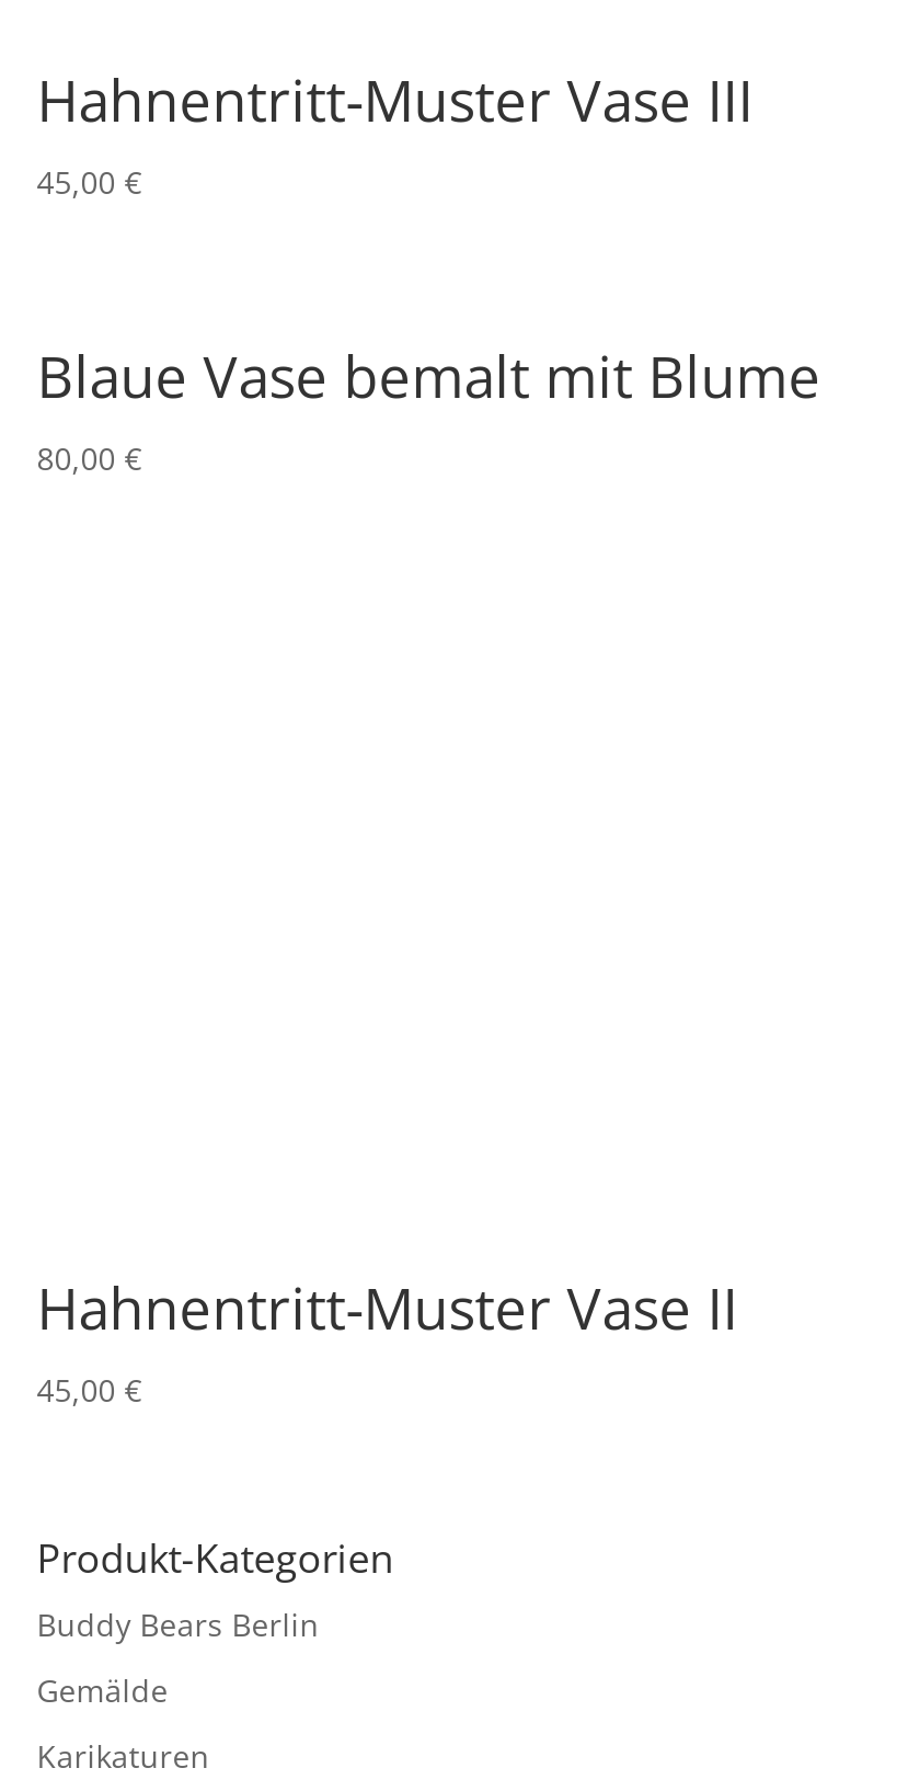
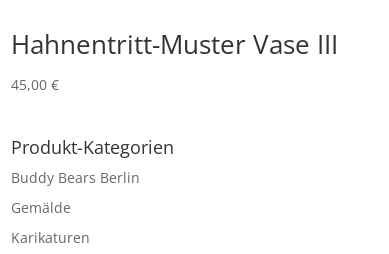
[37,161,821,479] 45,00 € | Blaue Vase bemalt mit Blume | 80,00 € -> none
[37,1269,738,1348] Hahnentritt-Muster Vase II -> none

